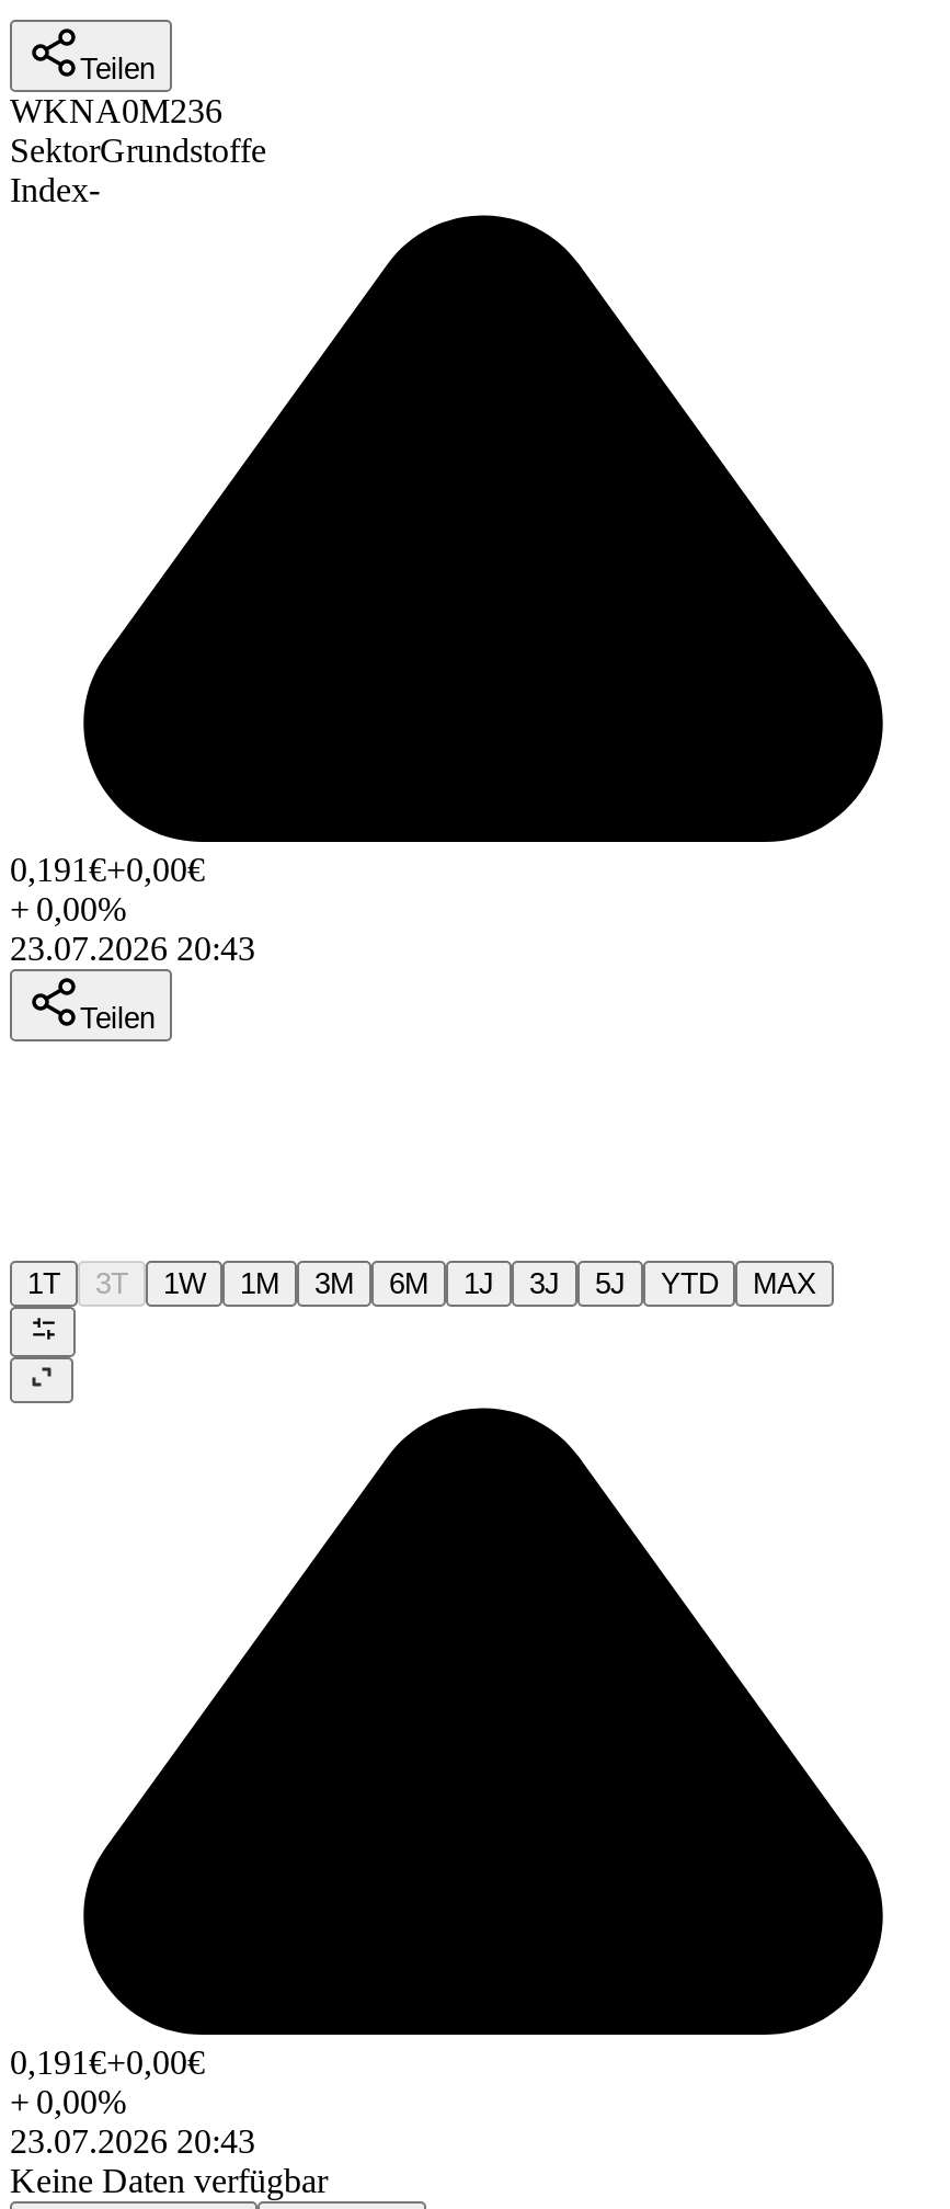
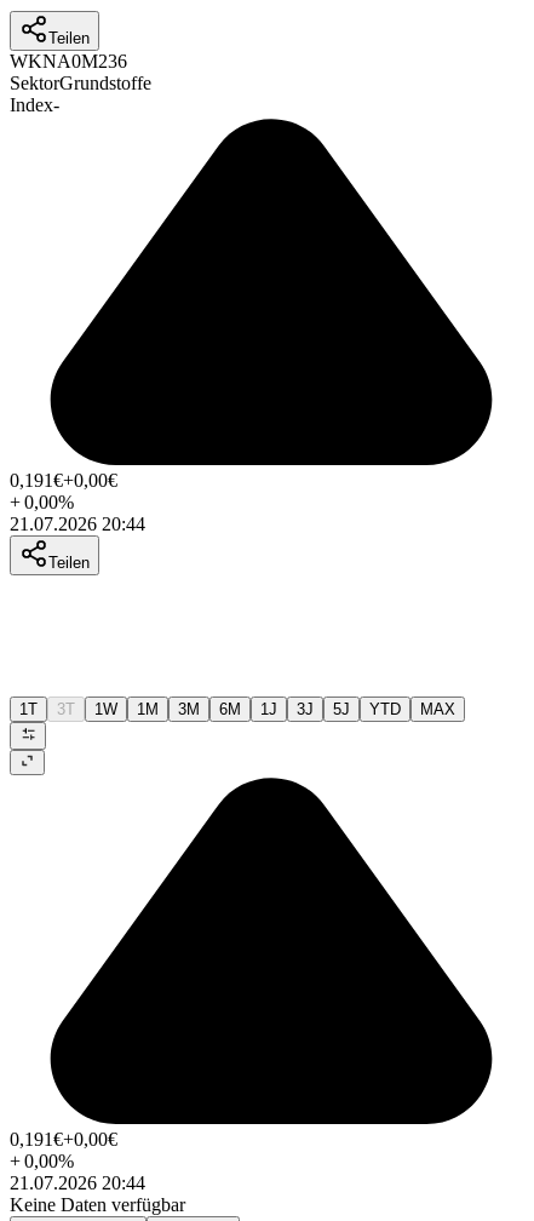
[10,930,255,967] 23.07.2026 20:43 -> [10,514,145,534] 21.07.2026 20:44
[10,2123,255,2160] 23.07.2026 20:43 -> [10,1173,145,1193] 21.07.2026 20:44

